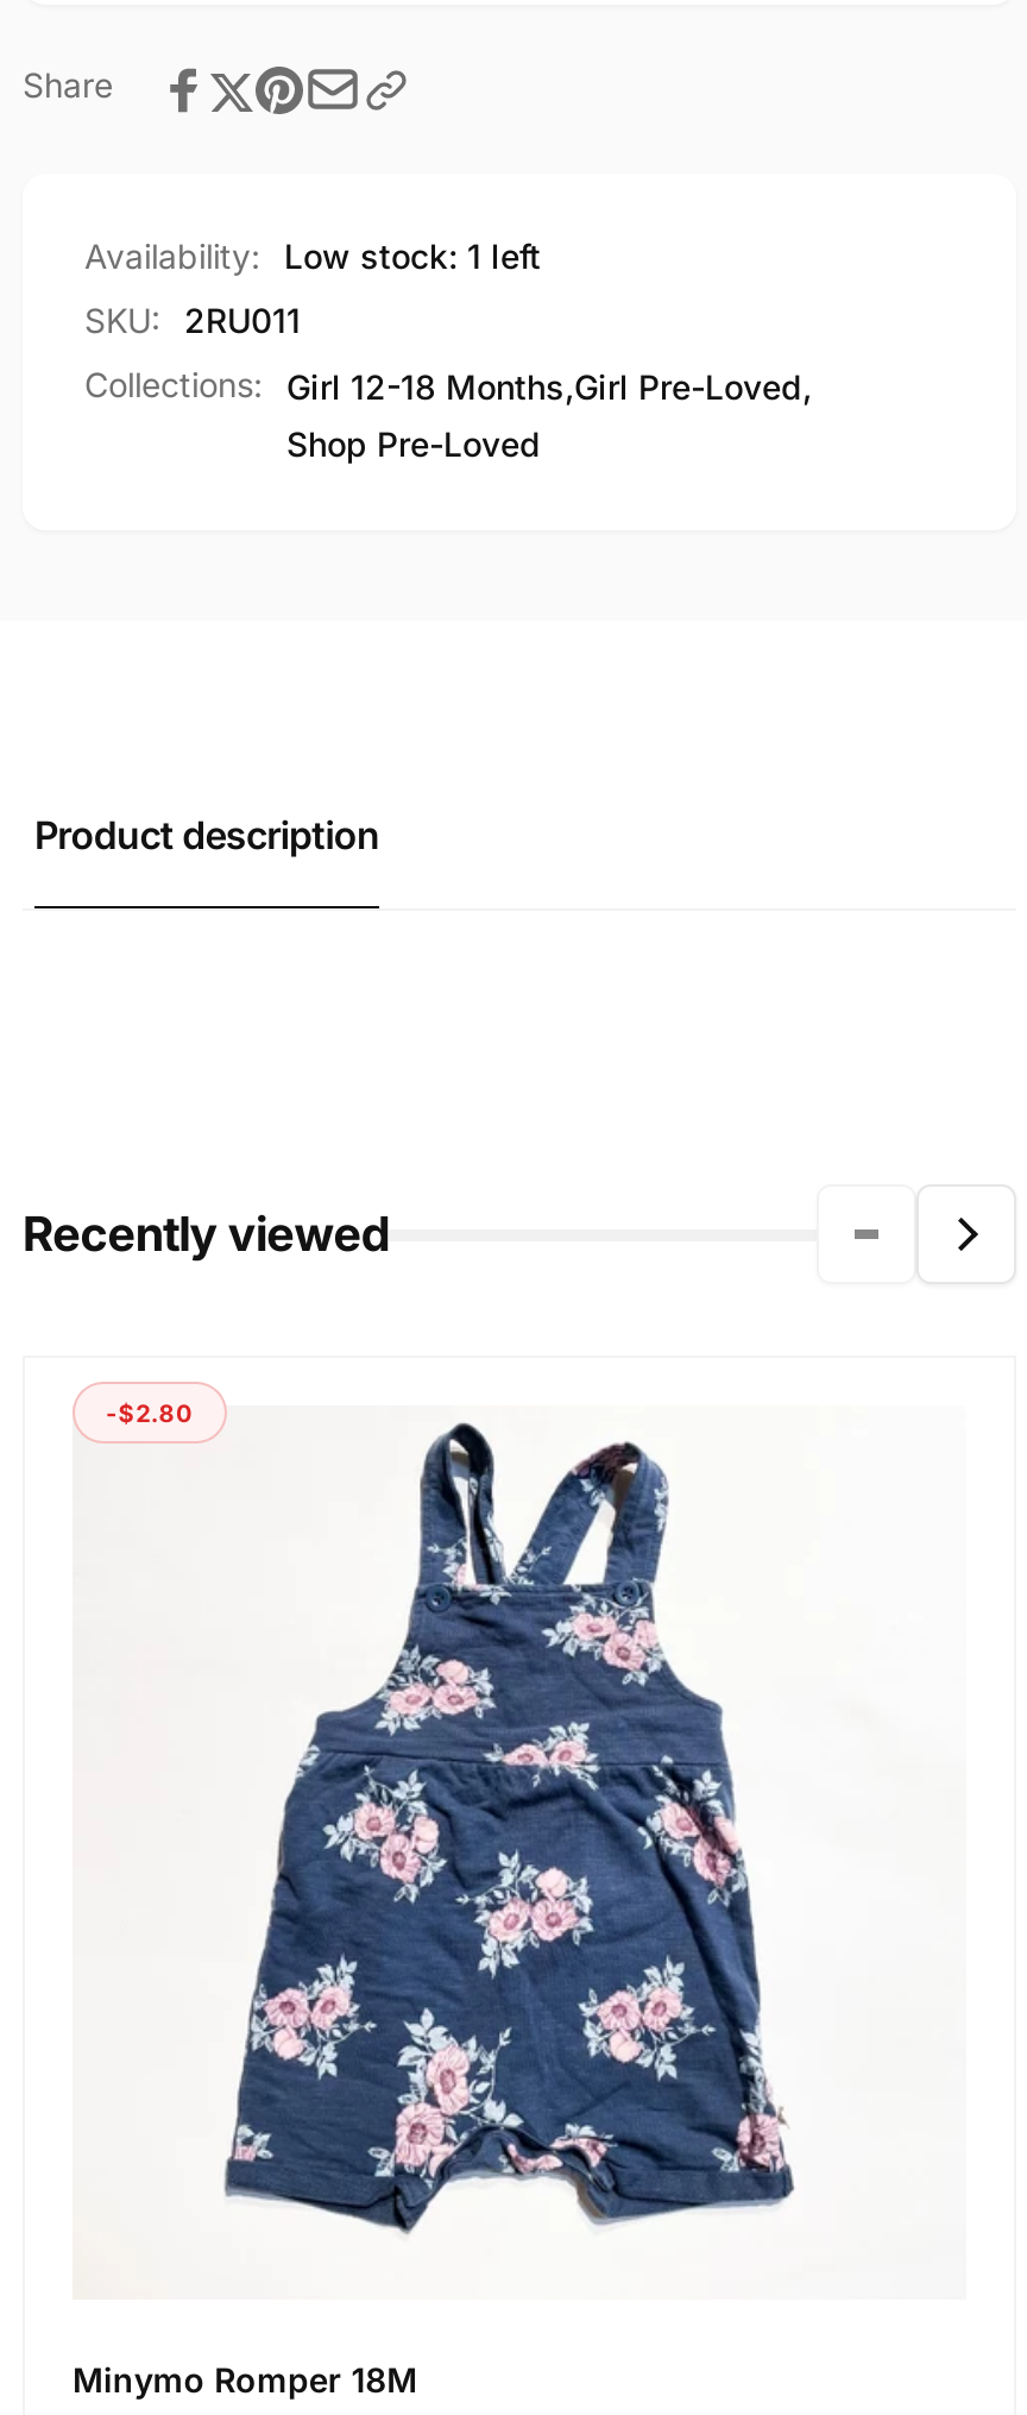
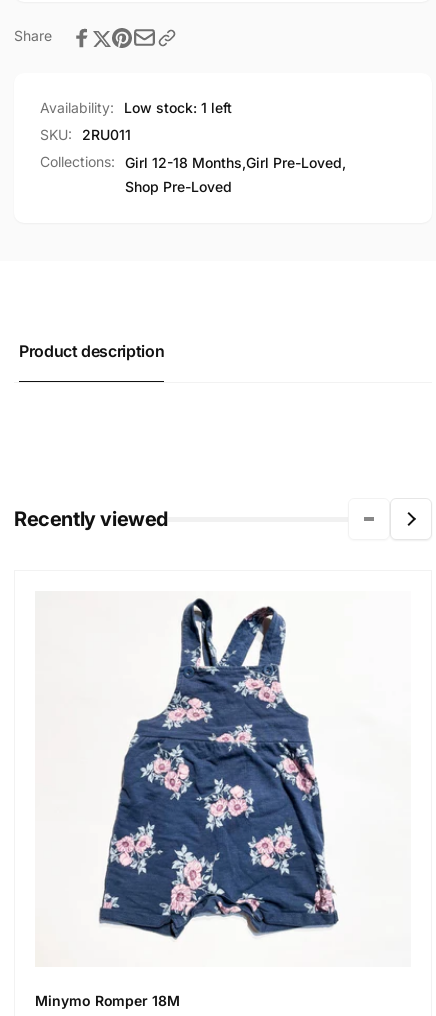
[106,1398,193,1427] -$2.80 -> none

